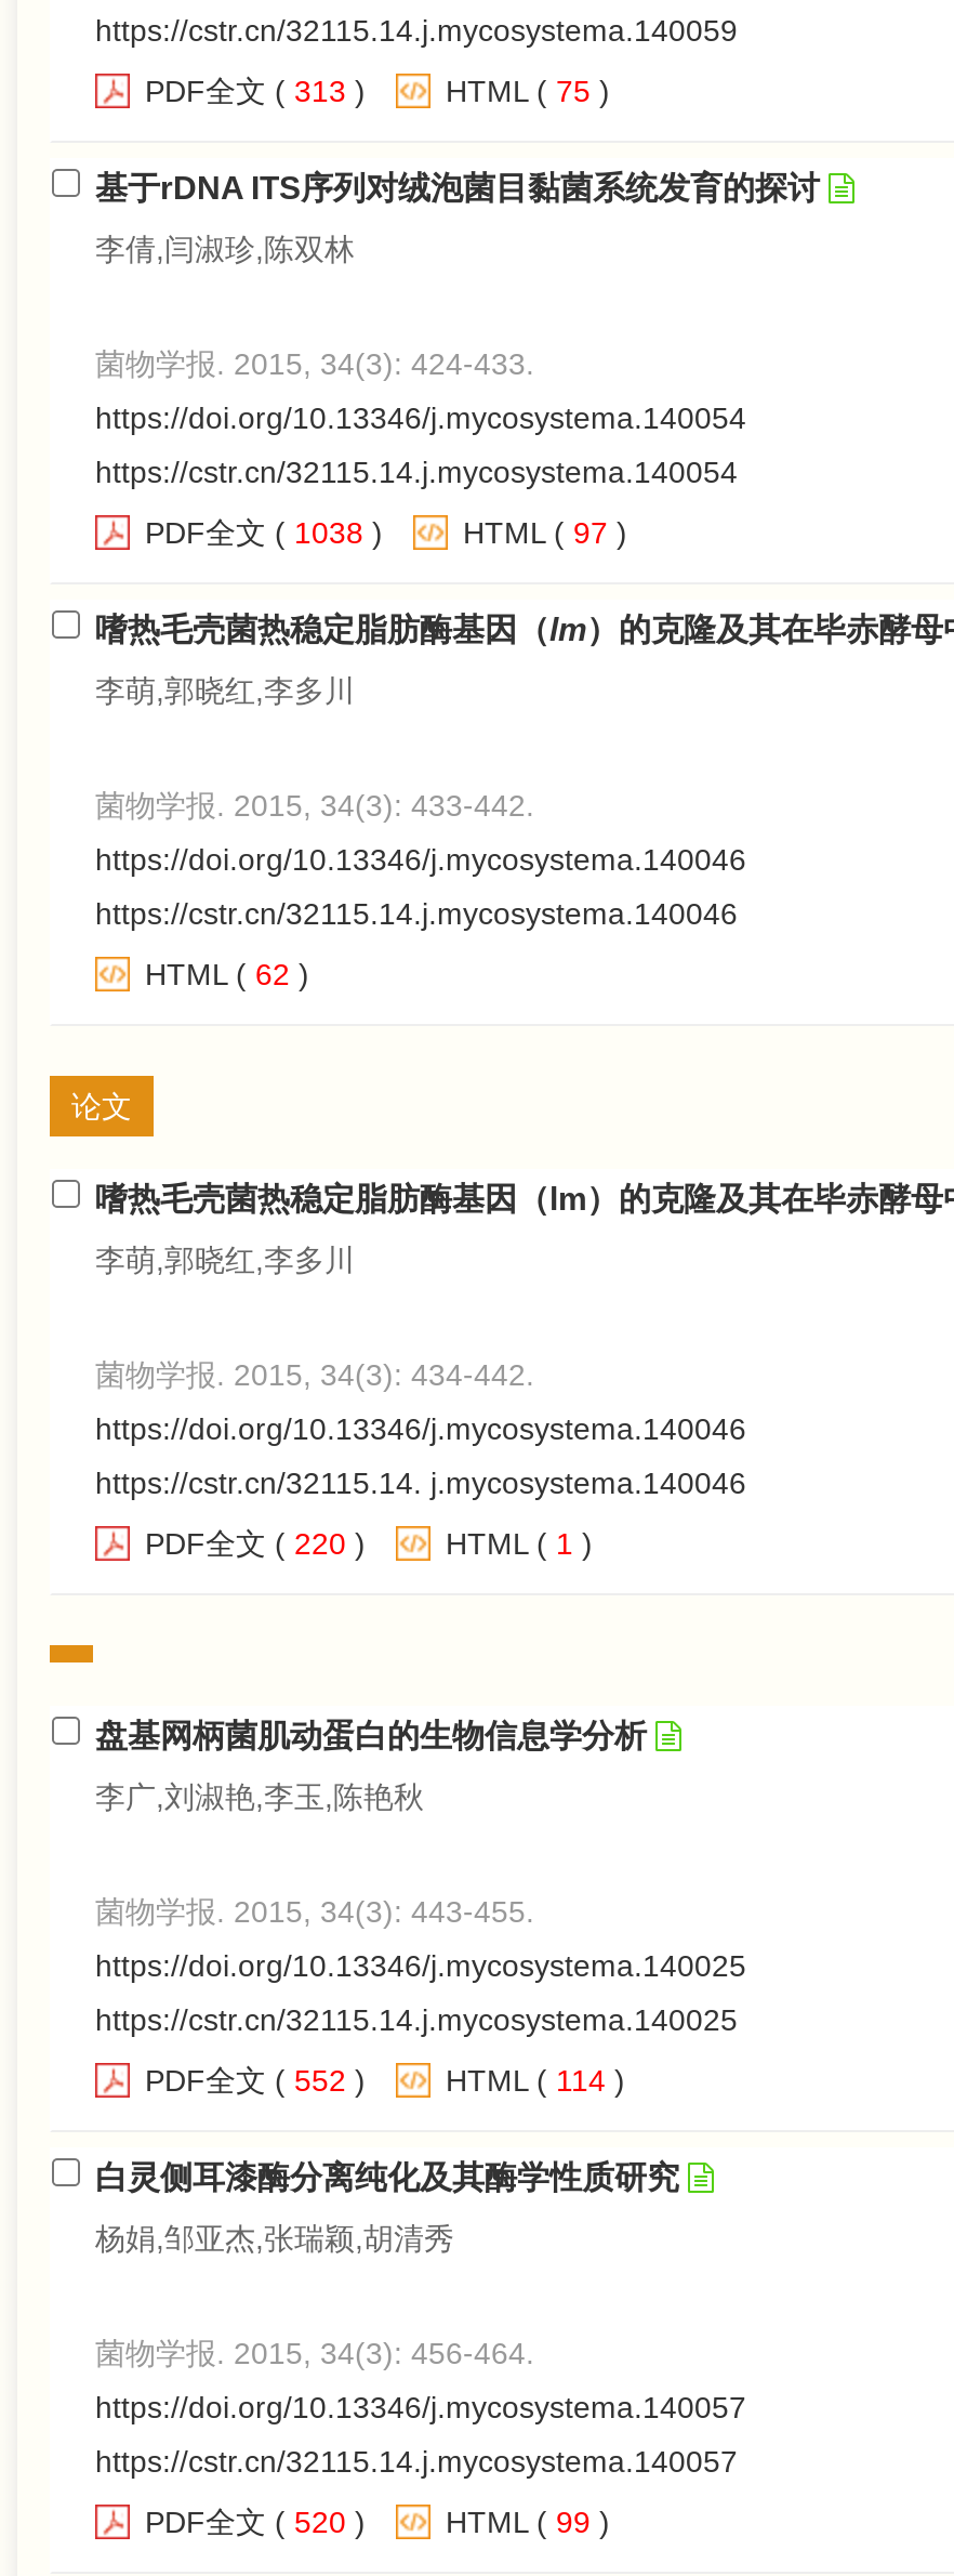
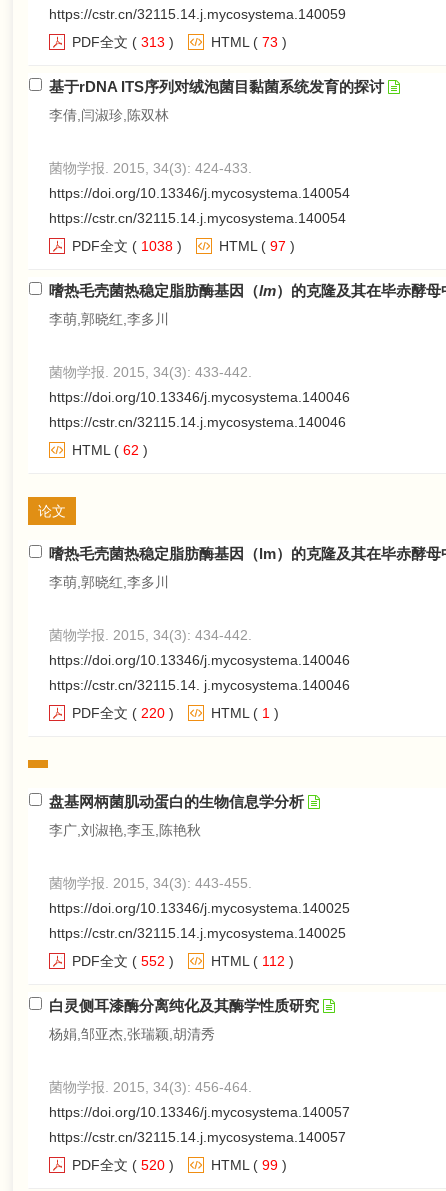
[446,74,610,108] HTML ( 75) -> [211,34,287,50] HTML ( 73)
[446,2063,625,2098] HTML ( 114) -> [211,953,294,969] HTML ( 112)

